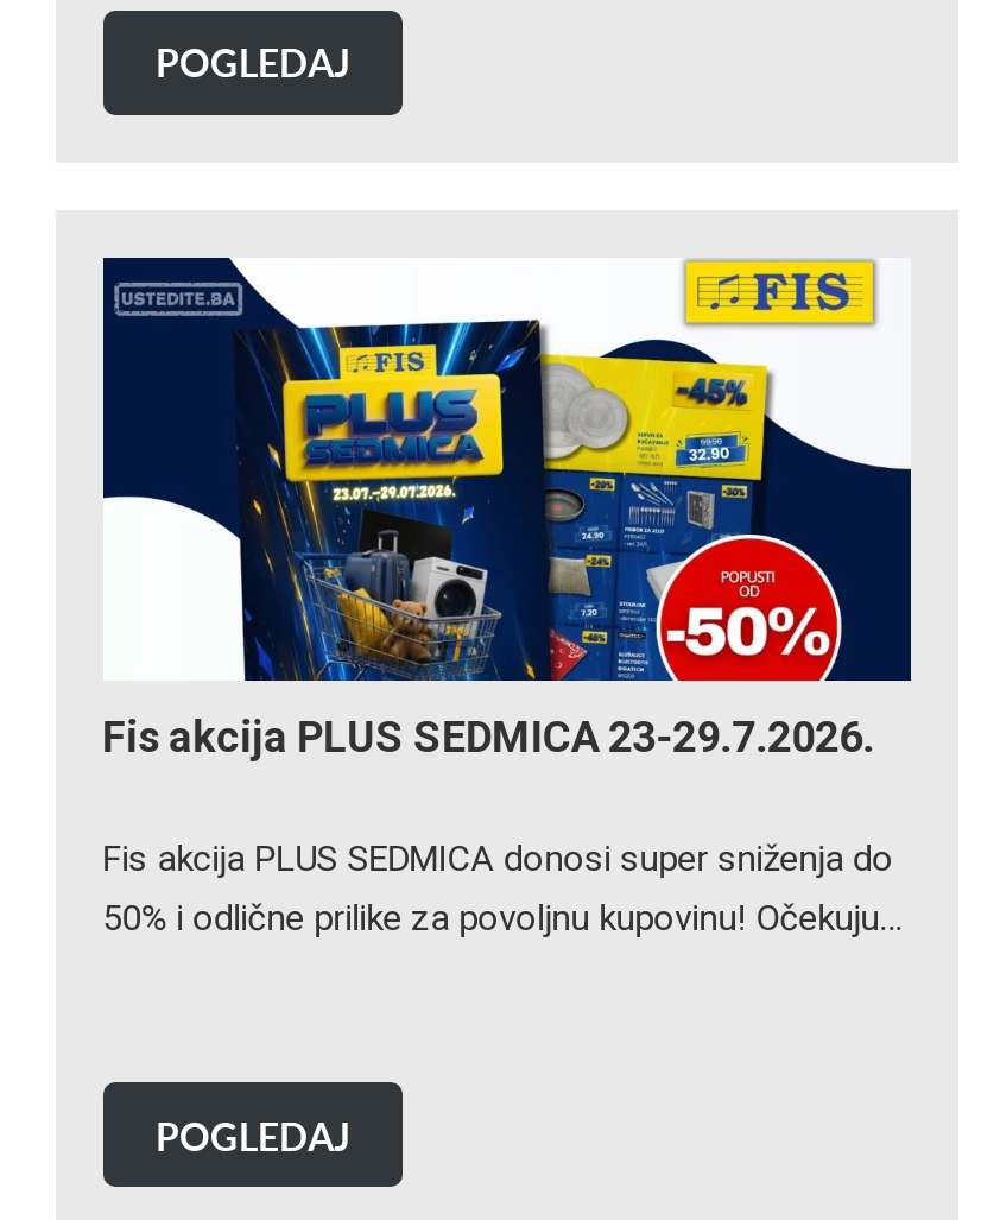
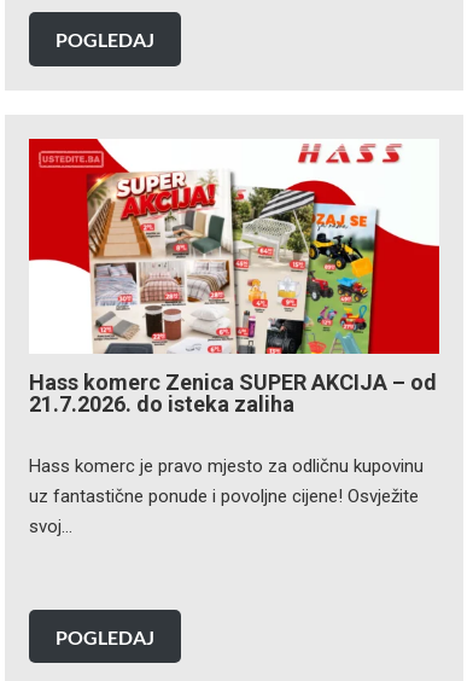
[101,255,913,593] [image] -> [28,138,440,355] [image]
[102,712,874,762] Fis akcija PLUS SEDMICA 23-29.7.2026. -> [28,370,436,417] Hass komerc Zenica SUPER AKCIJA – od | 21.7.2026. do isteka zaliha
[102,838,900,940] Fis akcija PLUS SEDMICA donosi super sniženja do | 50% i odlične prilike za povoljnu kupovinu! Očekuju… -> [28,456,423,538] Hass komerc je pravo mjesto za odličnu kupovinu | uz fantastične ponude i povoljne cijene! Osvježite | svoj…

